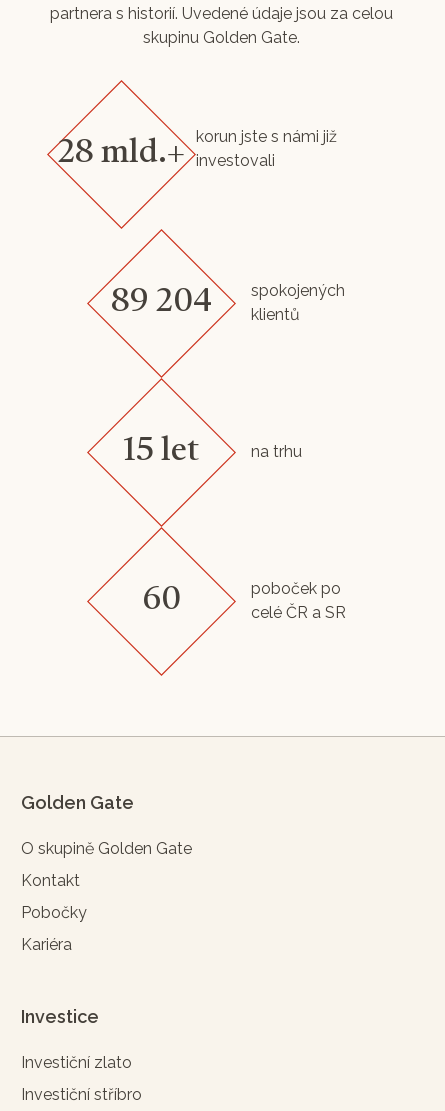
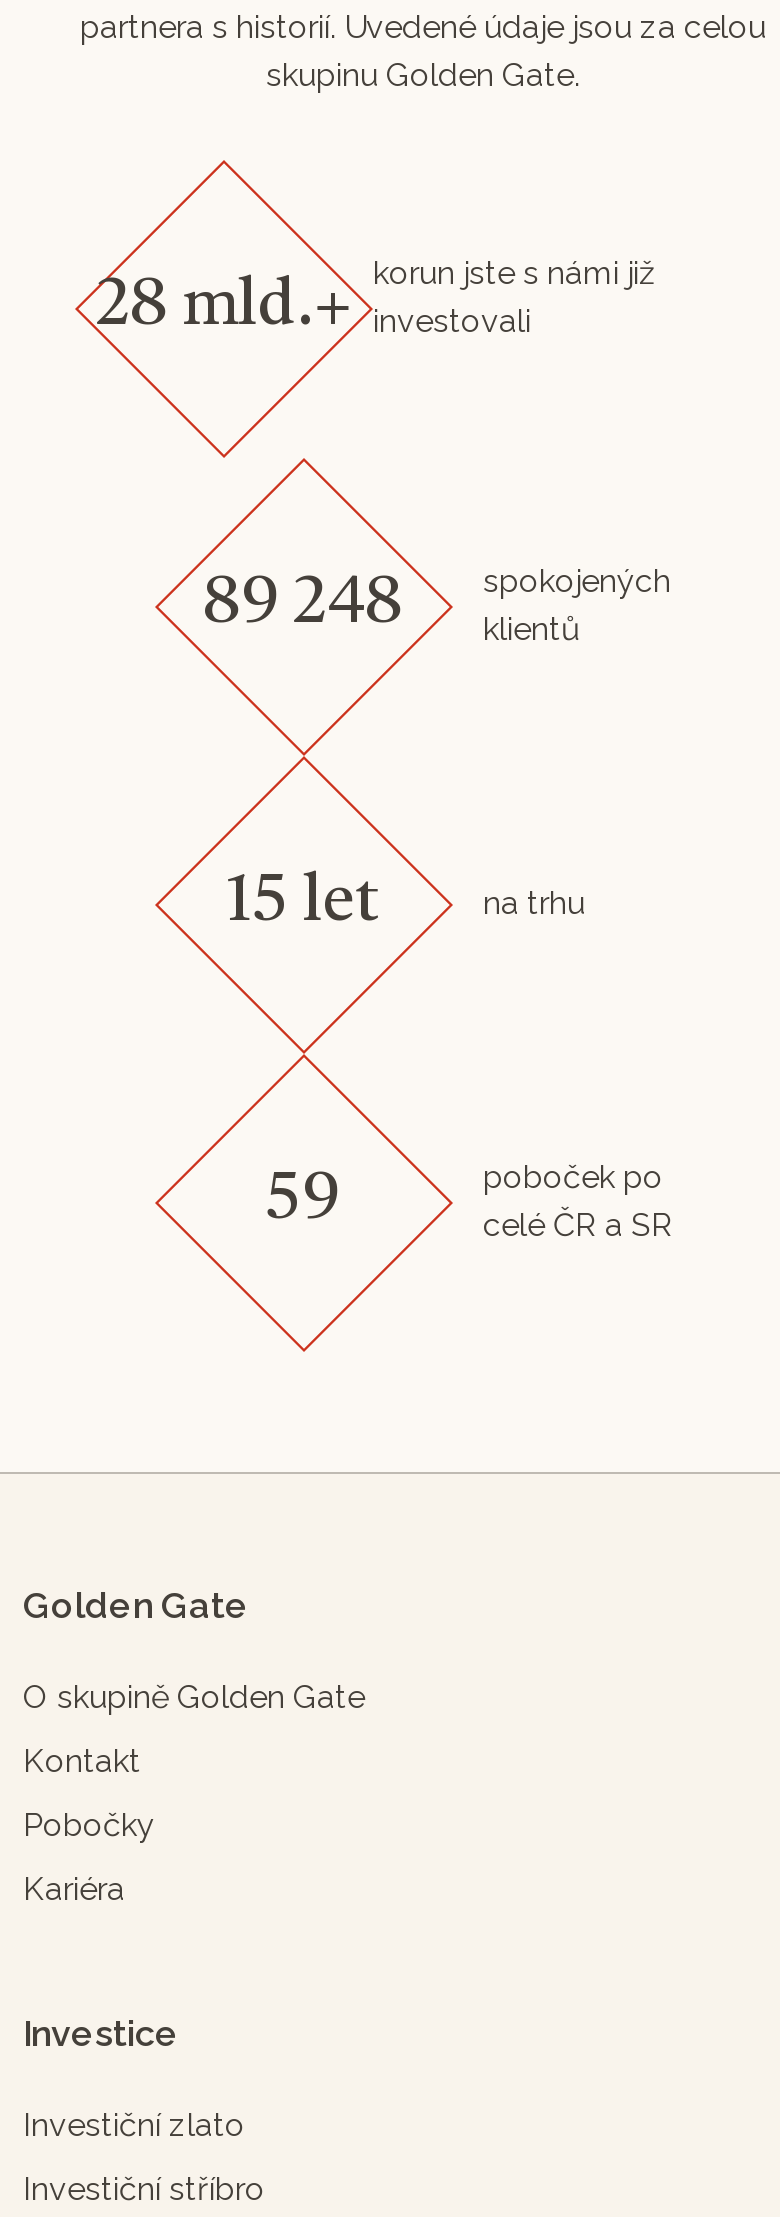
[110,287,211,319] 89 204 -> [203,573,403,637] 89 248
[141,585,180,617] 60 -> [266,1169,340,1233] 59

